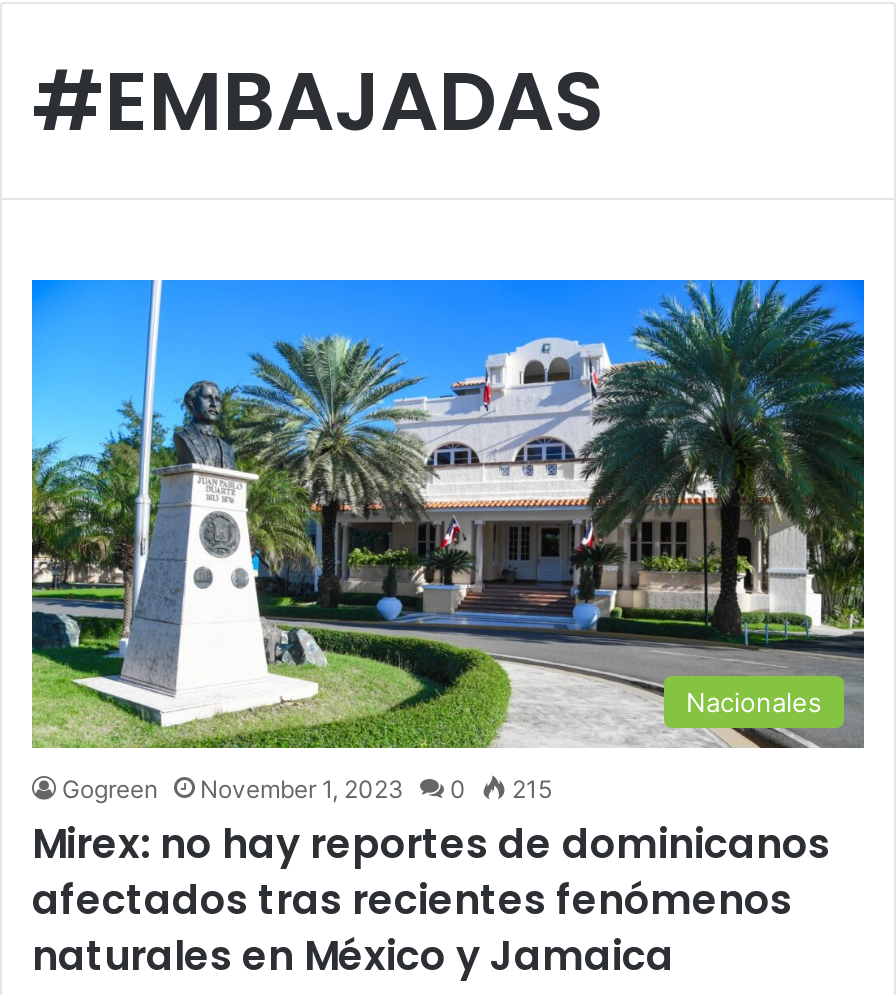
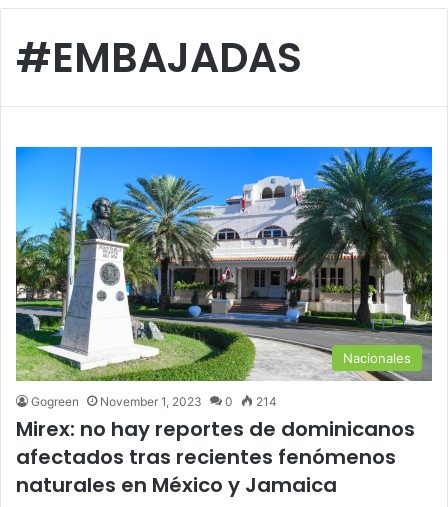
[62,773,552,803] Gogreen November 1, 2023 0 215 -> [31,394,277,409] Gogreen November 1, 2023 0 214

